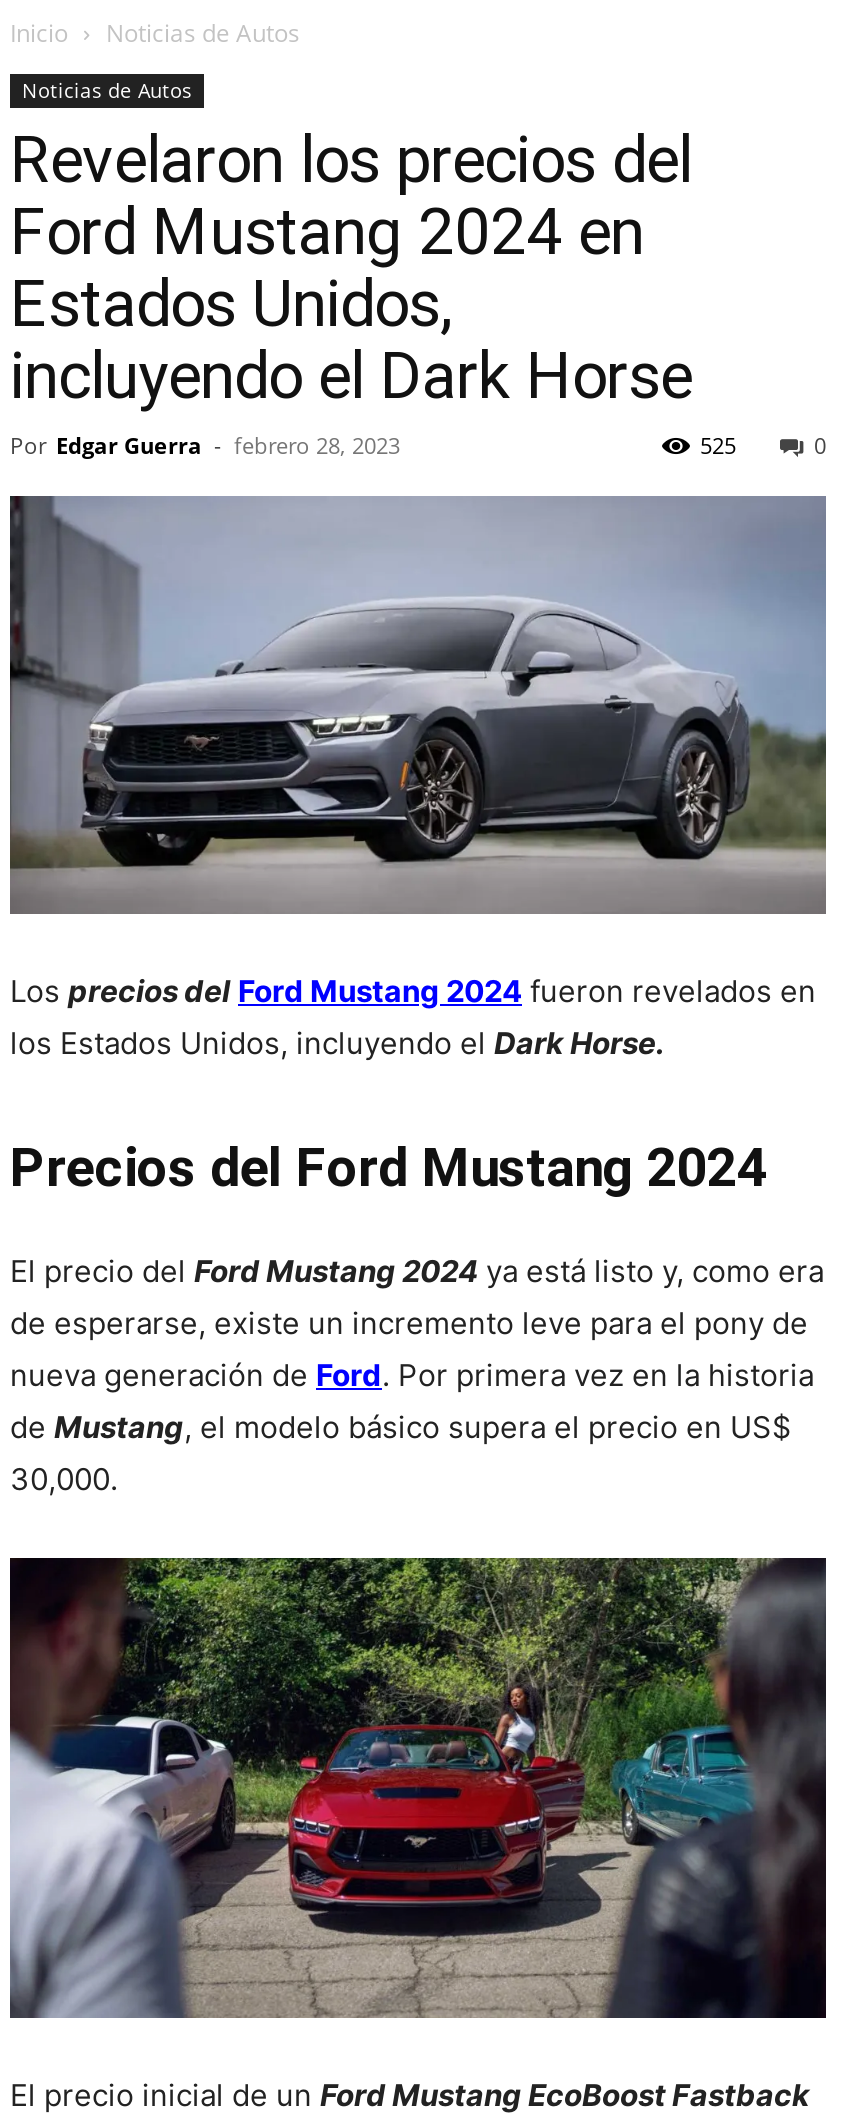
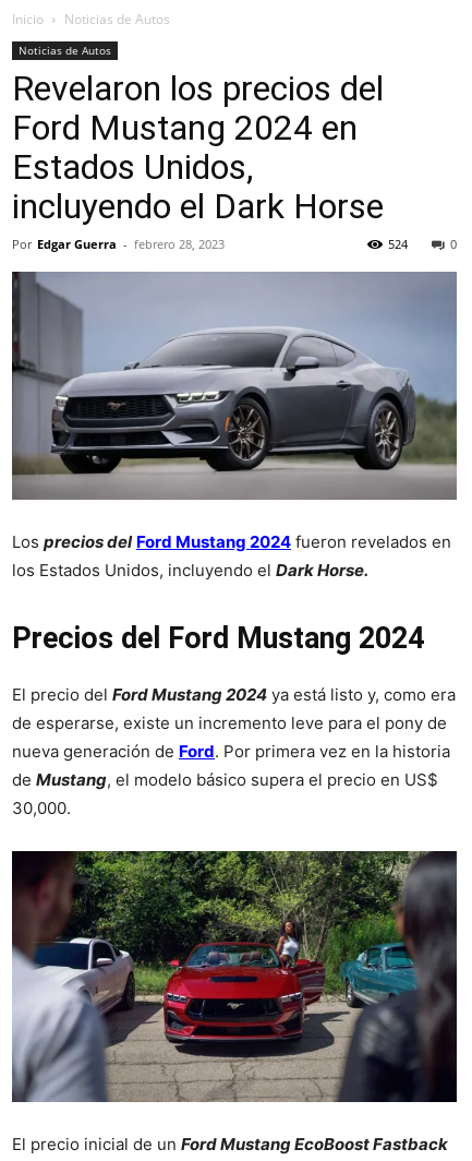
[700,430,736,460] 525 -> [388,236,408,252] 524

